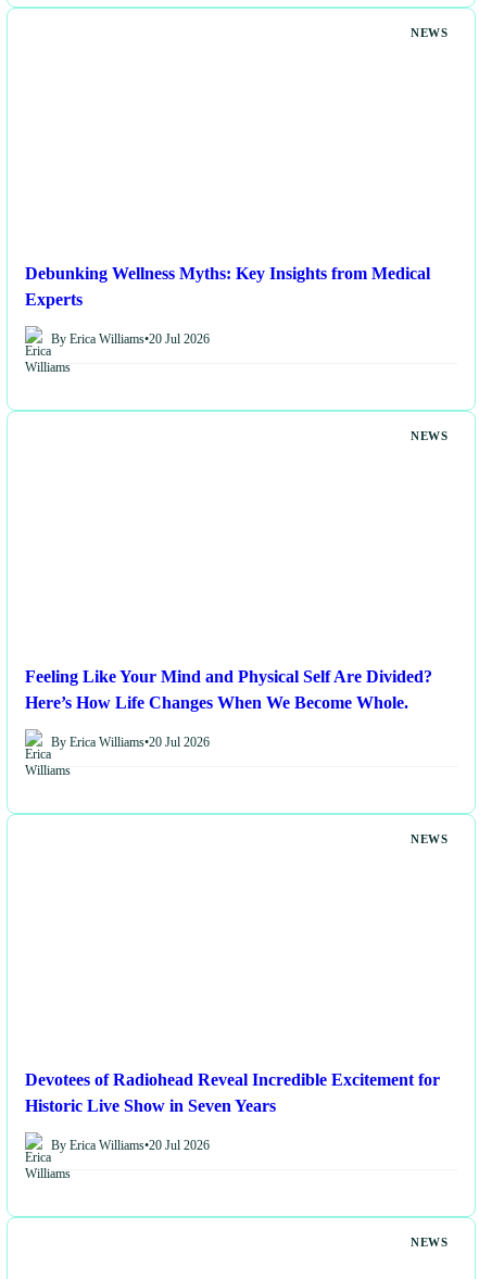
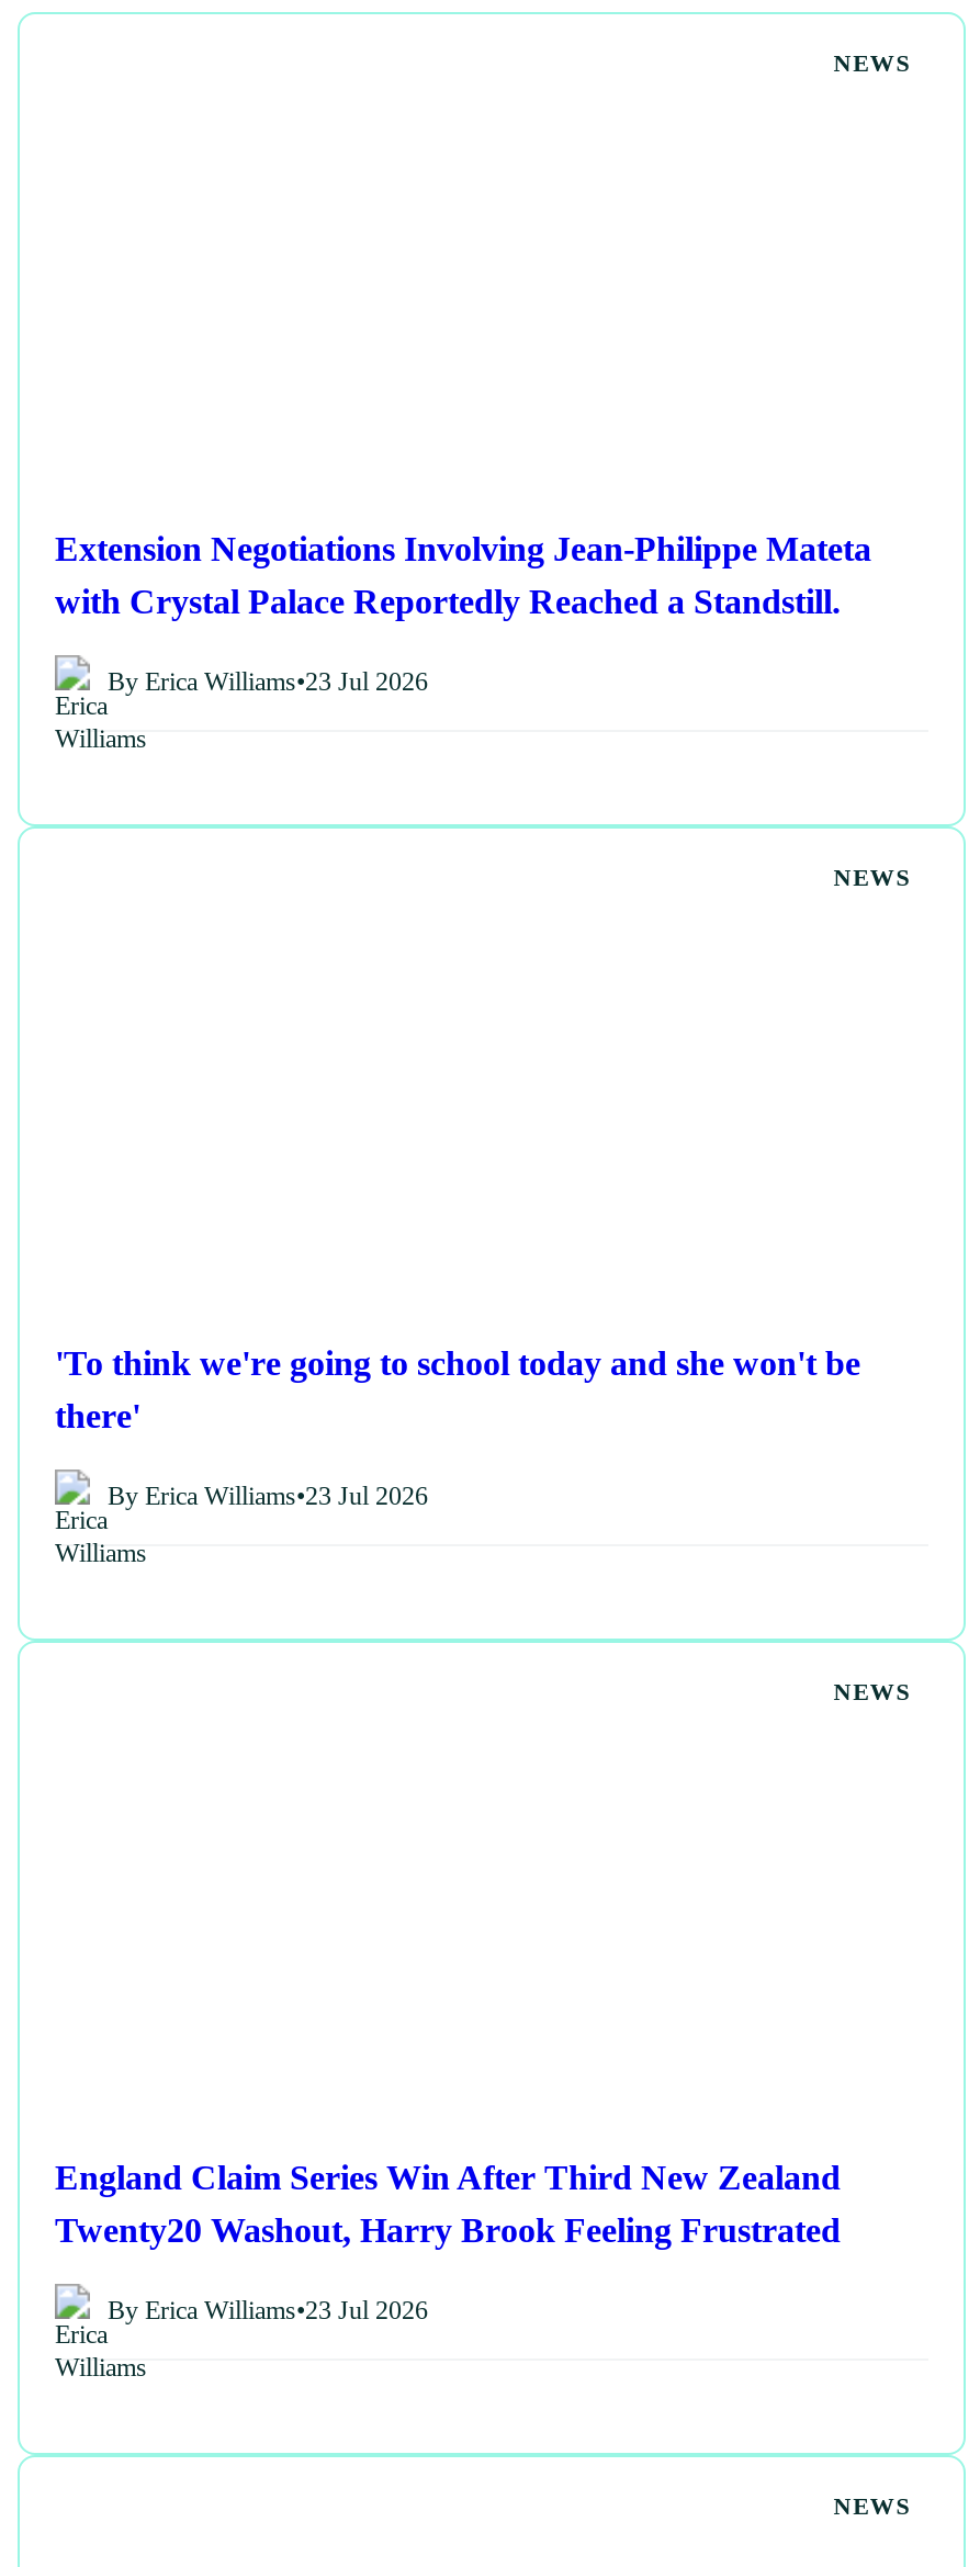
[25,264,430,309] Debunking Wellness Myths: Key Insights from Medical | Experts -> [55,530,871,620] Extension Negotiations Involving Jean-Philippe Mateta | with Crystal Palace Reportedly Reached a Standstill.
[51,331,210,346] By Erica Williams•20 Jul 2026 -> [108,665,428,696] By Erica Williams•23 Jul 2026
[25,667,432,712] Feeling Like Your Mind and Physical Self Are Divided? | Here’s How Life Changes When We Become Whole. -> [55,1345,860,1435] 'To think we're going to school today and she won't be | there'
[51,734,210,749] By Erica Williams•20 Jul 2026 -> [108,1480,428,1510] By Erica Williams•23 Jul 2026
[25,1070,440,1115] Devotees of Radiohead Reveal Incredible Excitement for | Historic Live Show in Seven Years -> [55,2159,841,2249] England Claim Series Win After Third New Zealand | Twenty20 Washout, Harry Brook Feeling Frustrated
[51,1137,210,1153] By Erica Williams•20 Jul 2026 -> [108,2294,428,2325] By Erica Williams•23 Jul 2026

